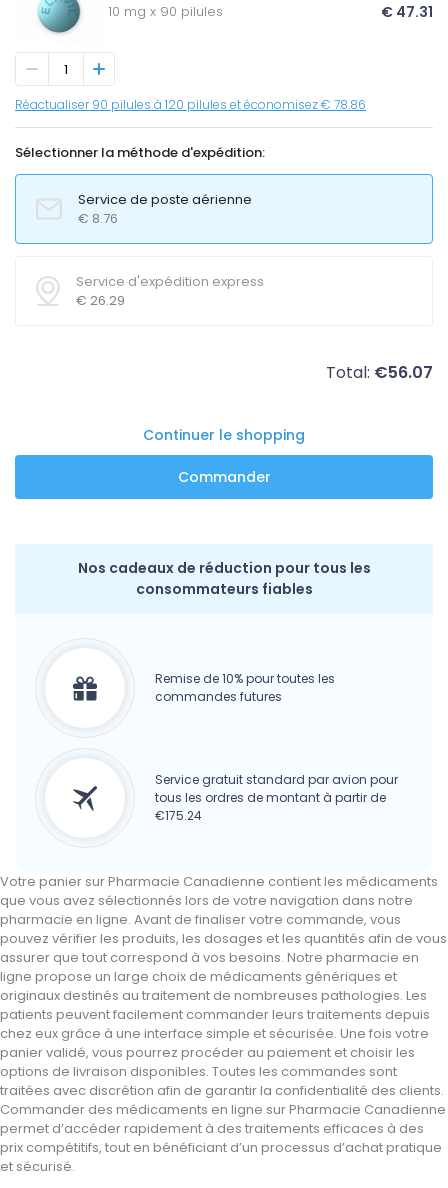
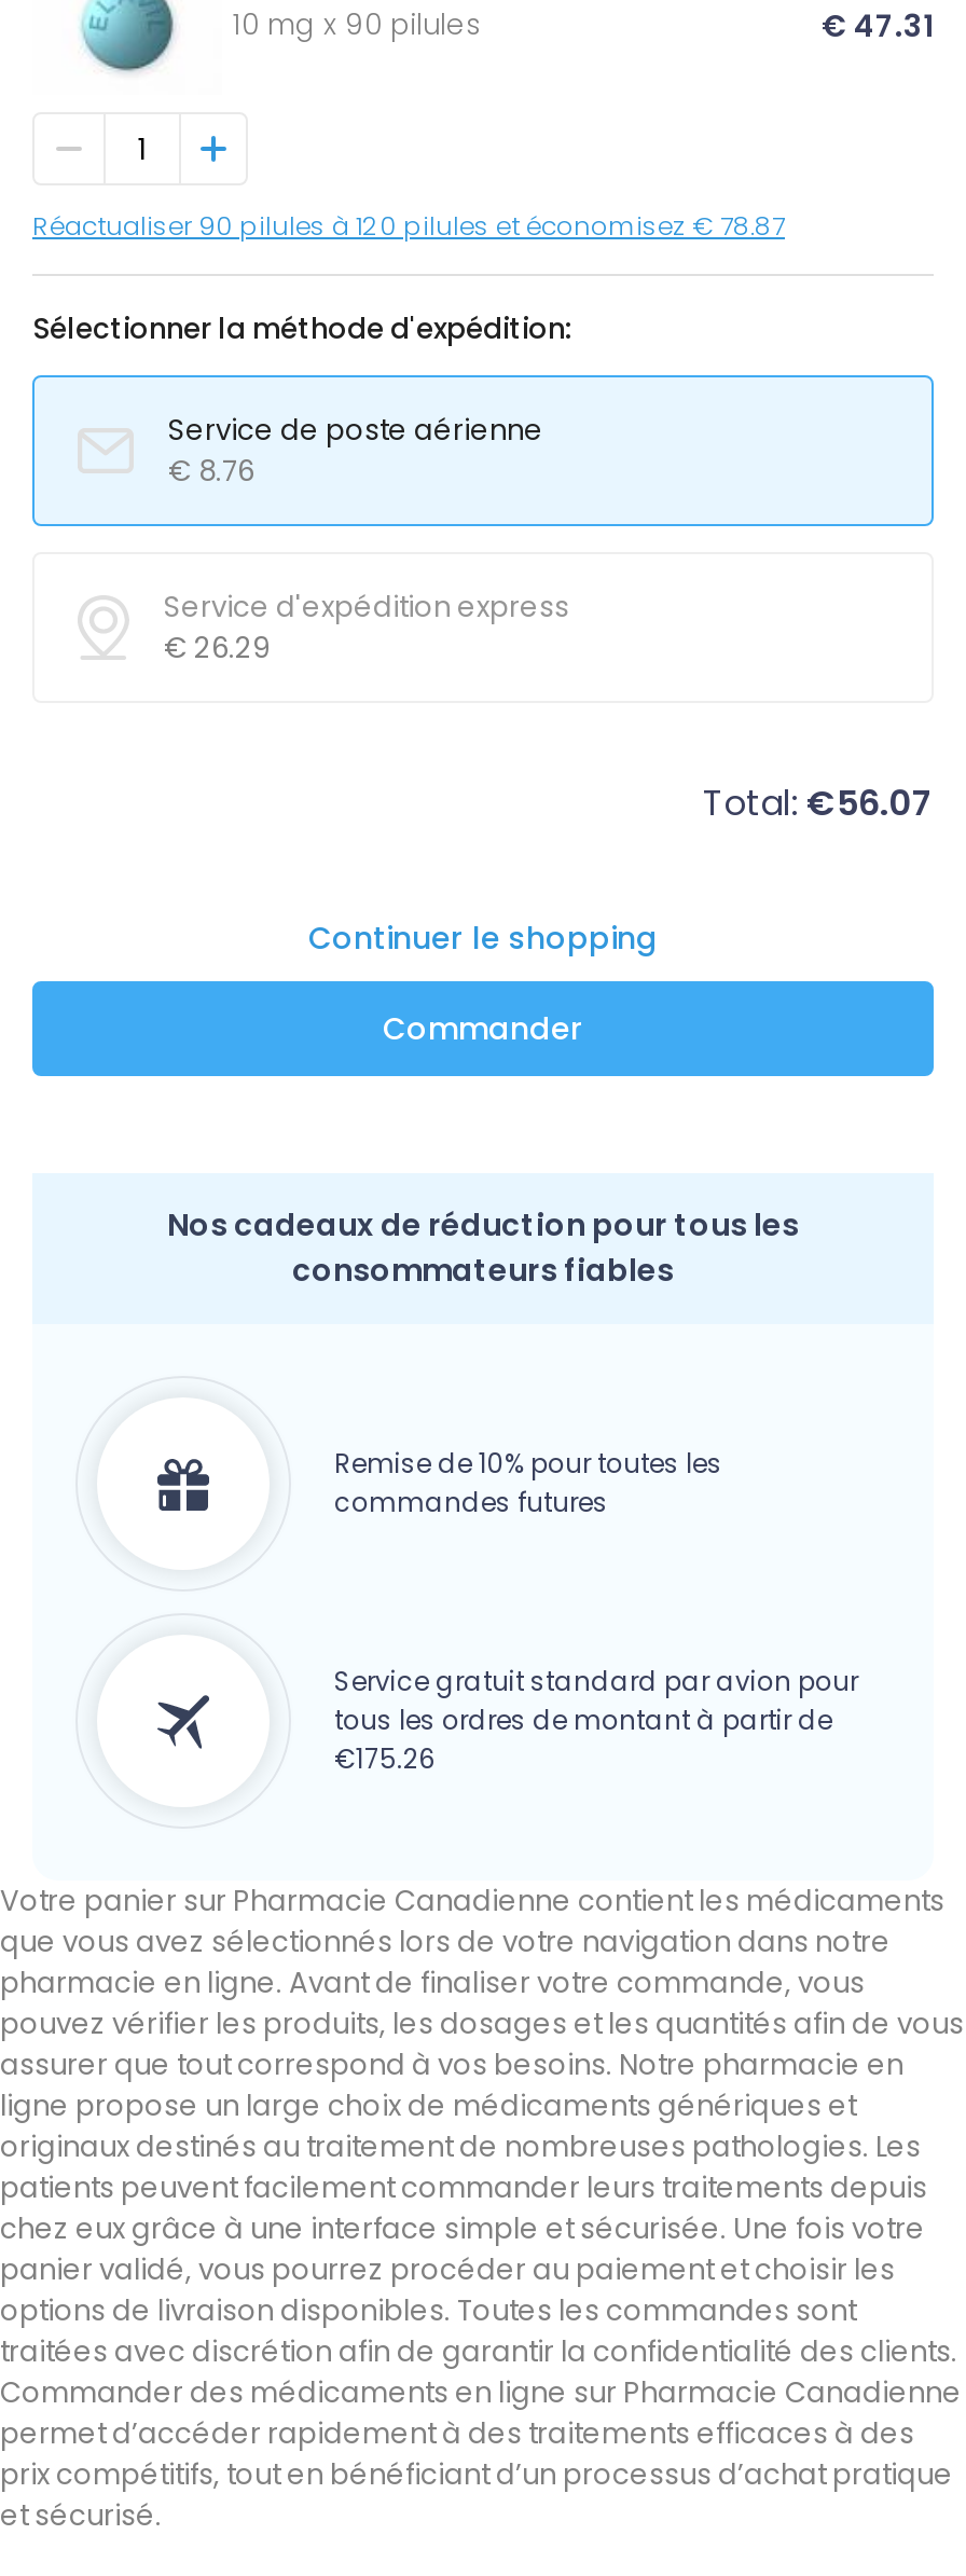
[15,96,366,113] Réactualiser 90 pilules à 120 pilules et économisez € 78.86 -> [32,207,785,244] Réactualiser 90 pilules à 120 pilules et économisez € 78.87
[155,807,202,824] €175.24 -> [334,1740,436,1777] €175.26

